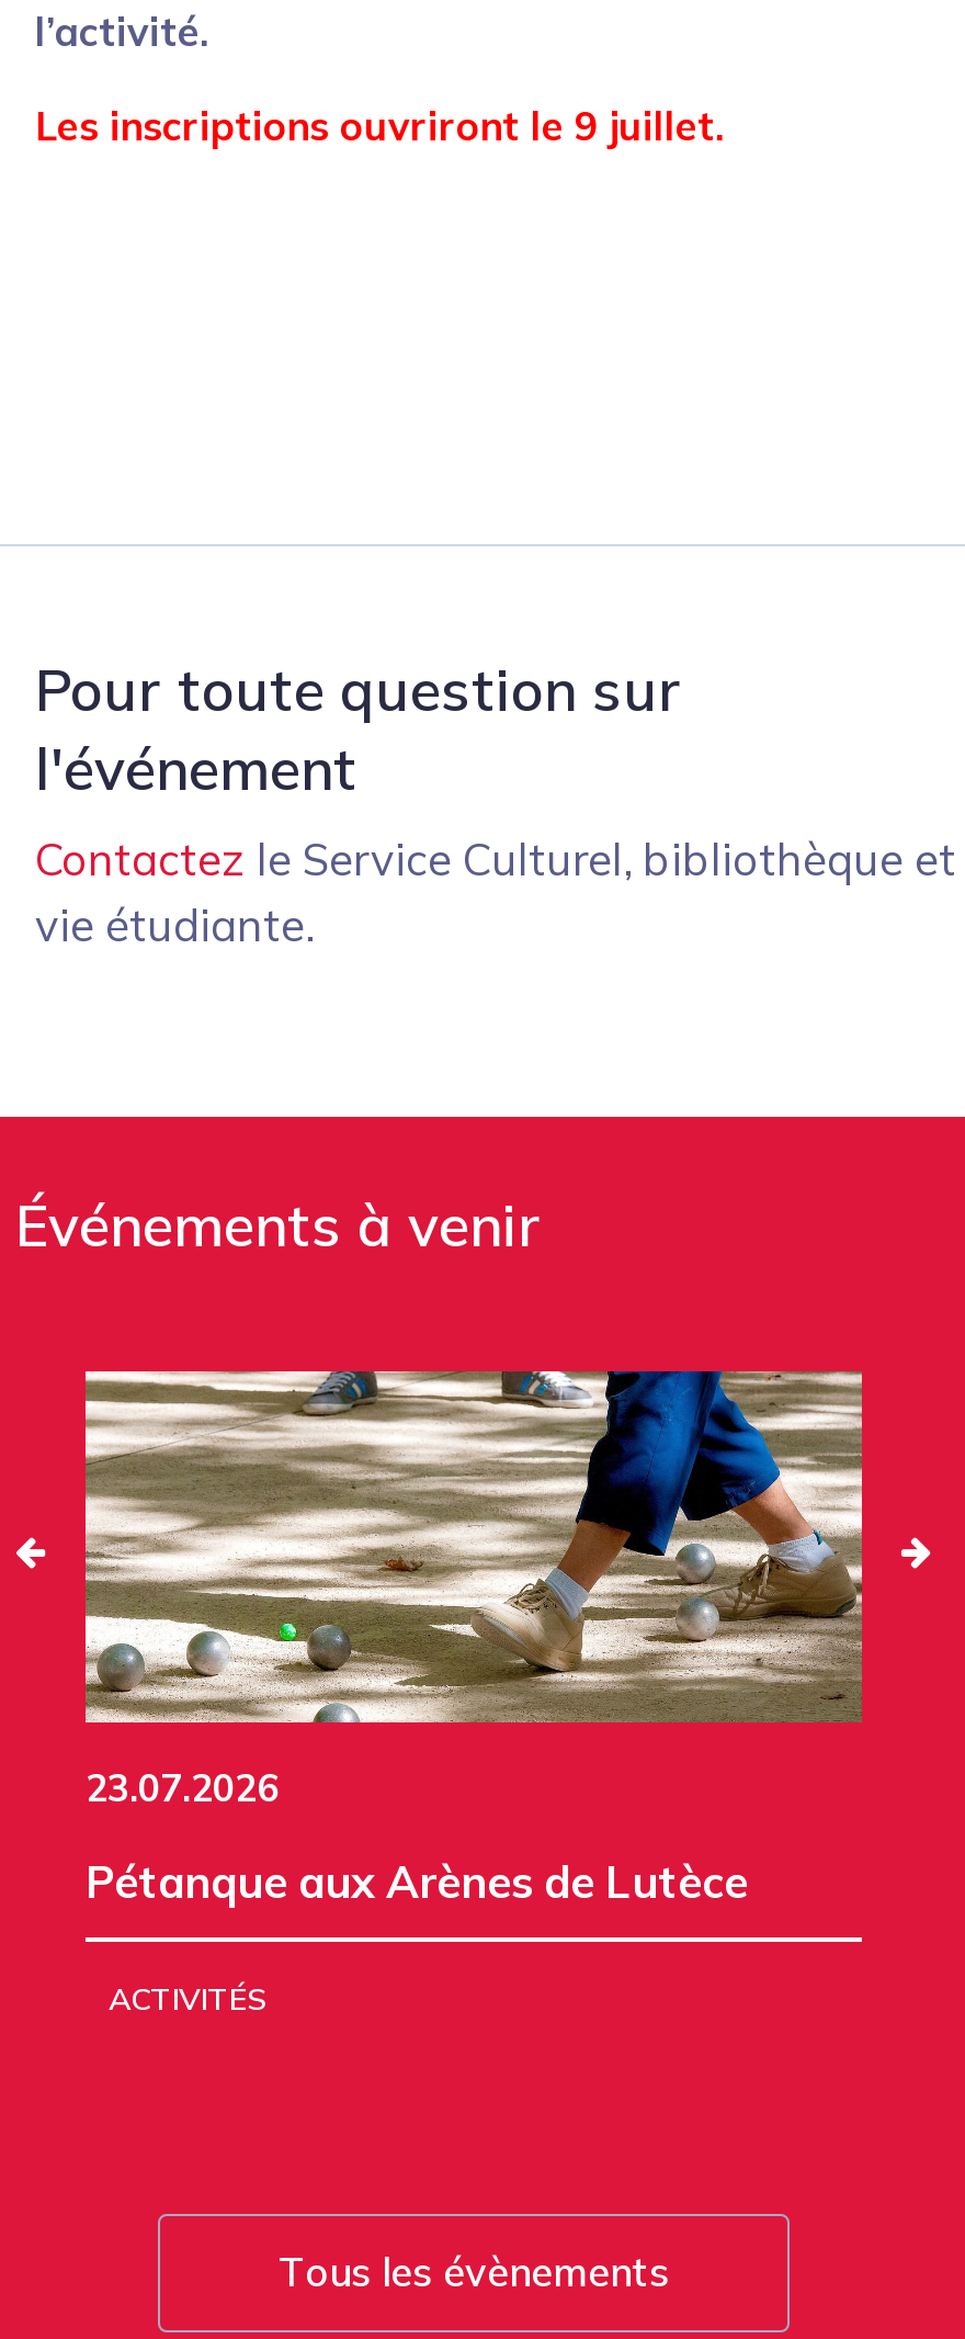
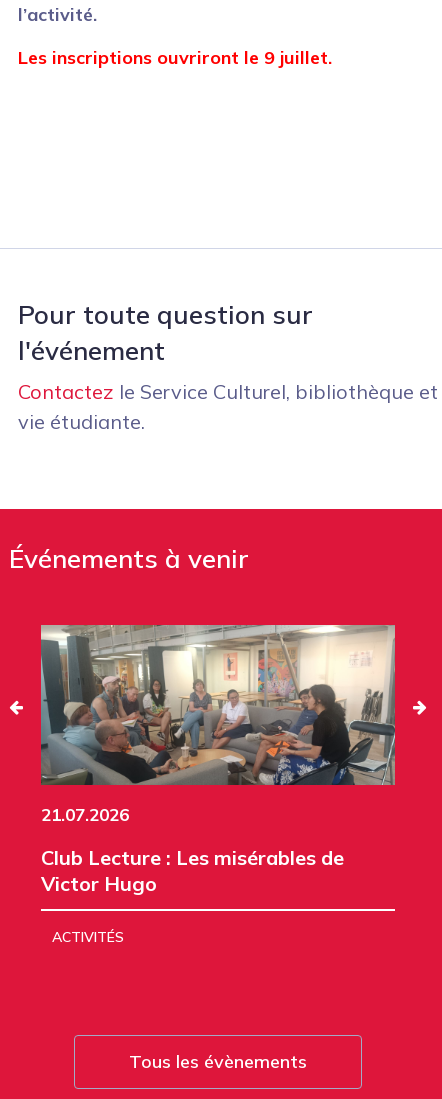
[83,1369,864,1810] [image] | 23.07.2026 -> [40,624,396,825] [image] | 21.07.2026
[86,1854,748,1909] Pétanque aux Arènes de Lutèce -> [41,845,344,896] Club Lecture : Les misérables de | Victor Hugo

